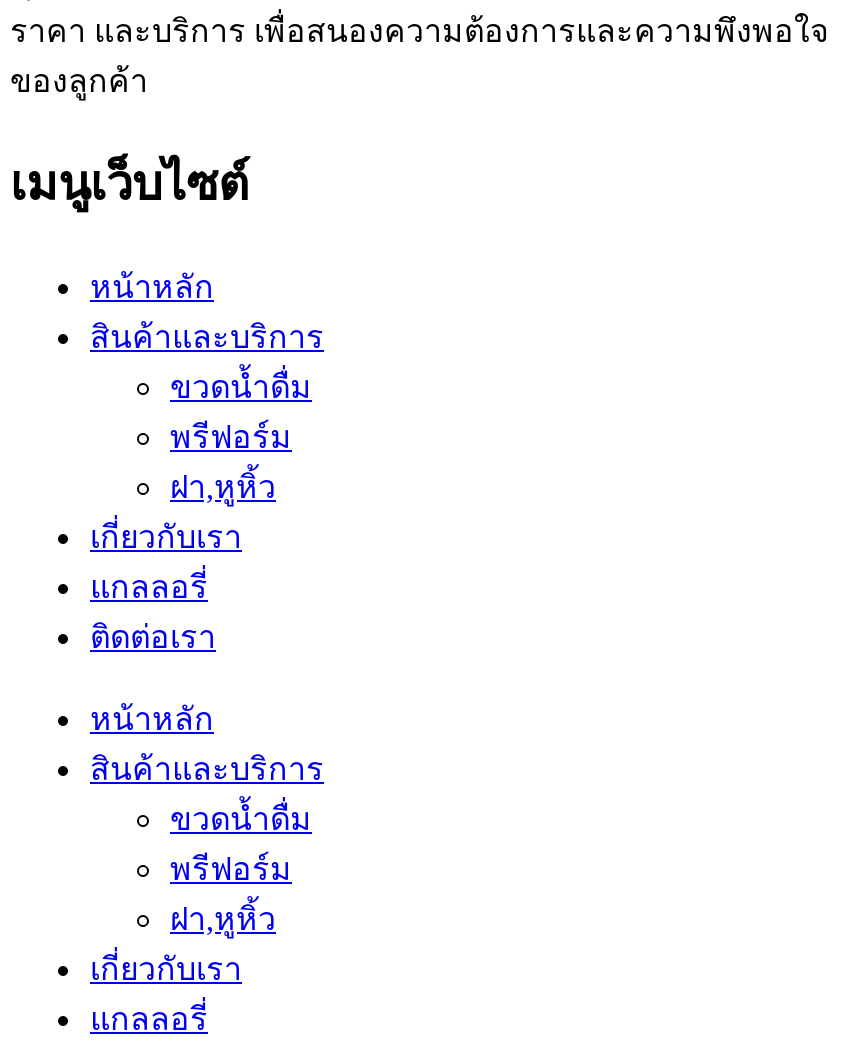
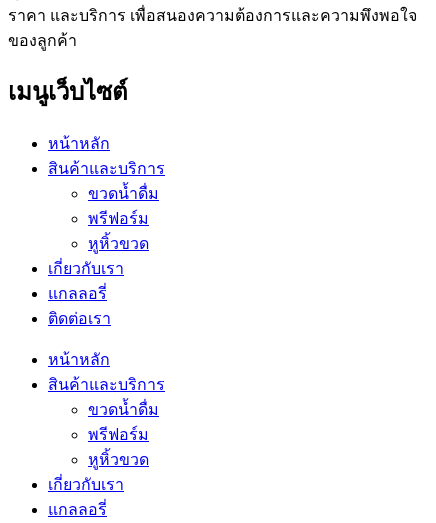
[170,471,276,505] ฝา,หูหิ้ว -> [88,235,149,252] หูหิ้วขวด
[170,903,276,937] ฝา,หูหิ้ว -> [88,451,149,468] หูหิ้วขวด

